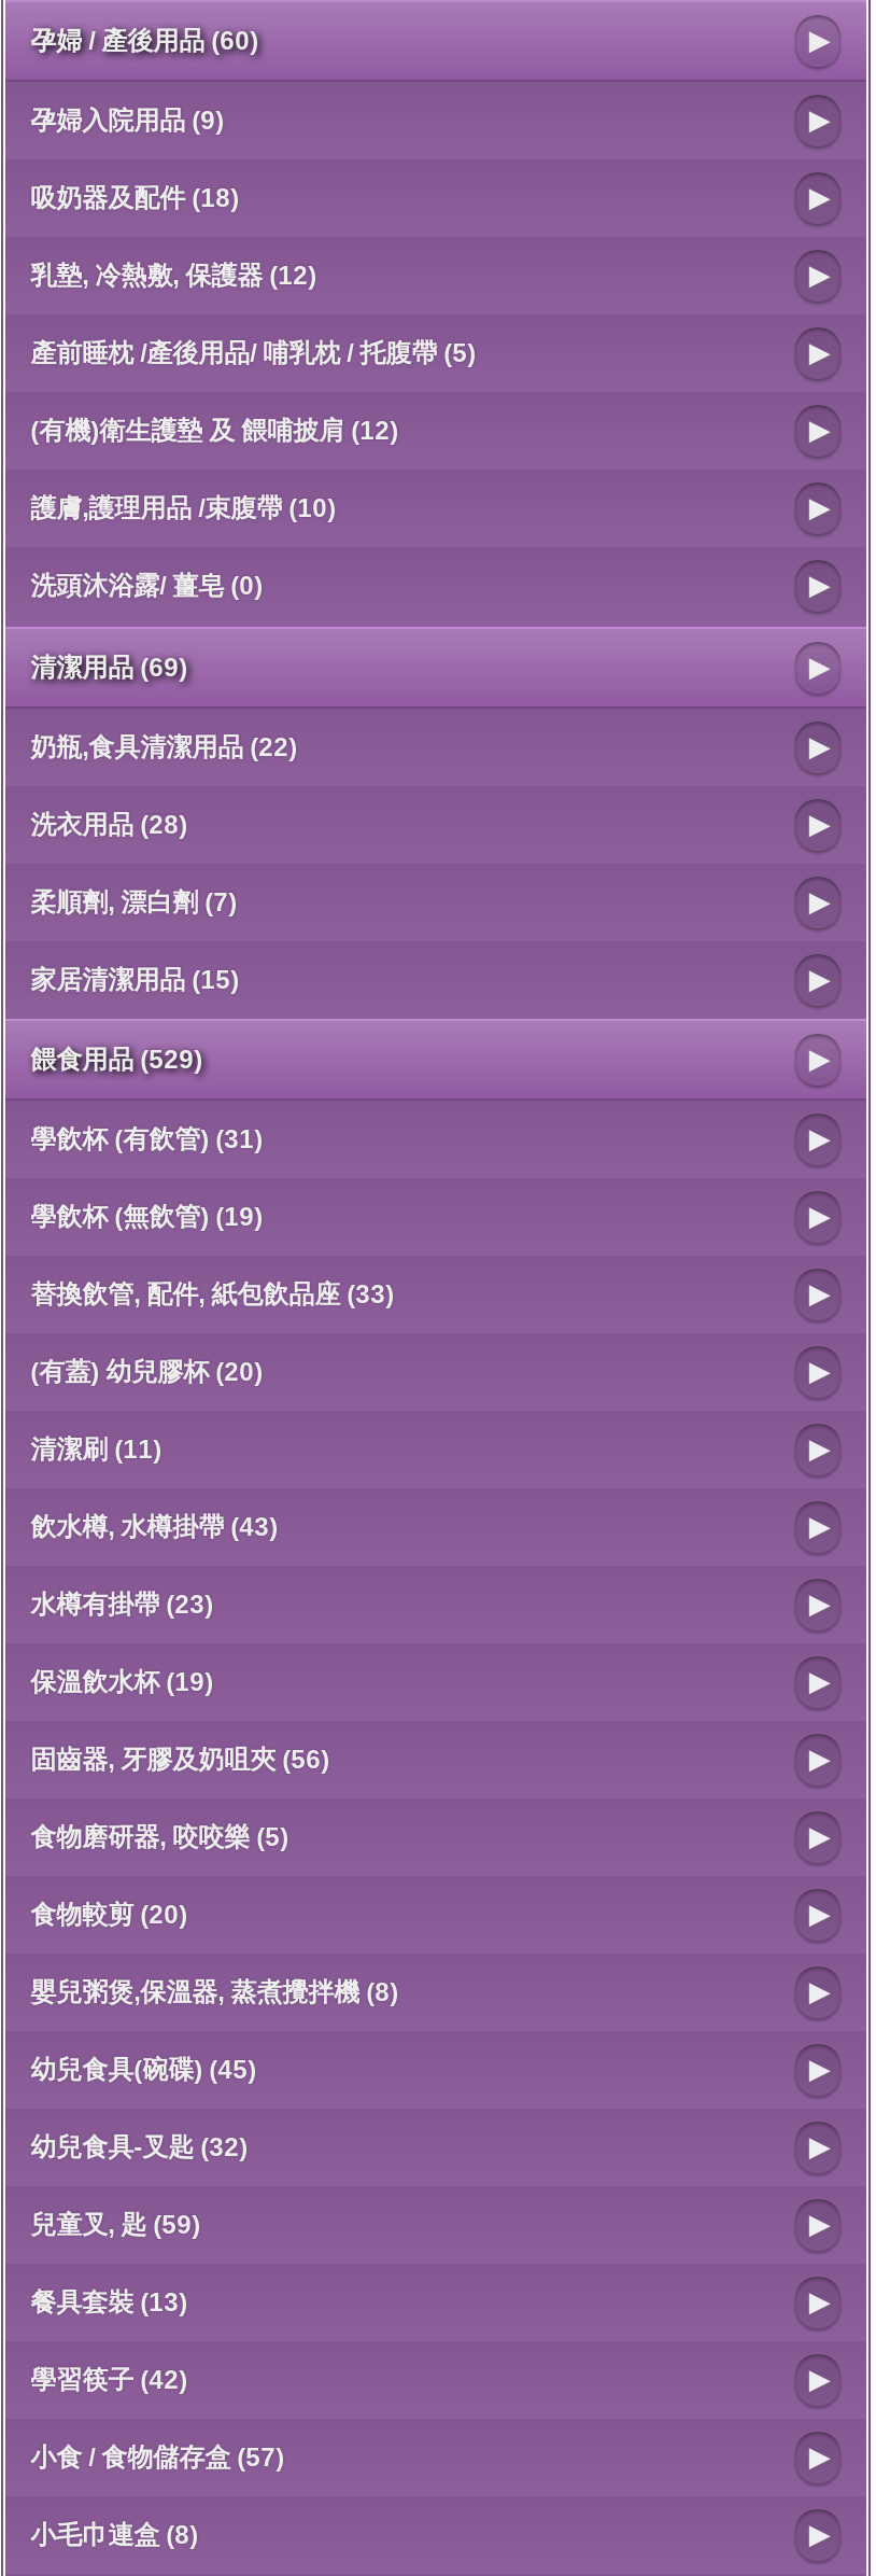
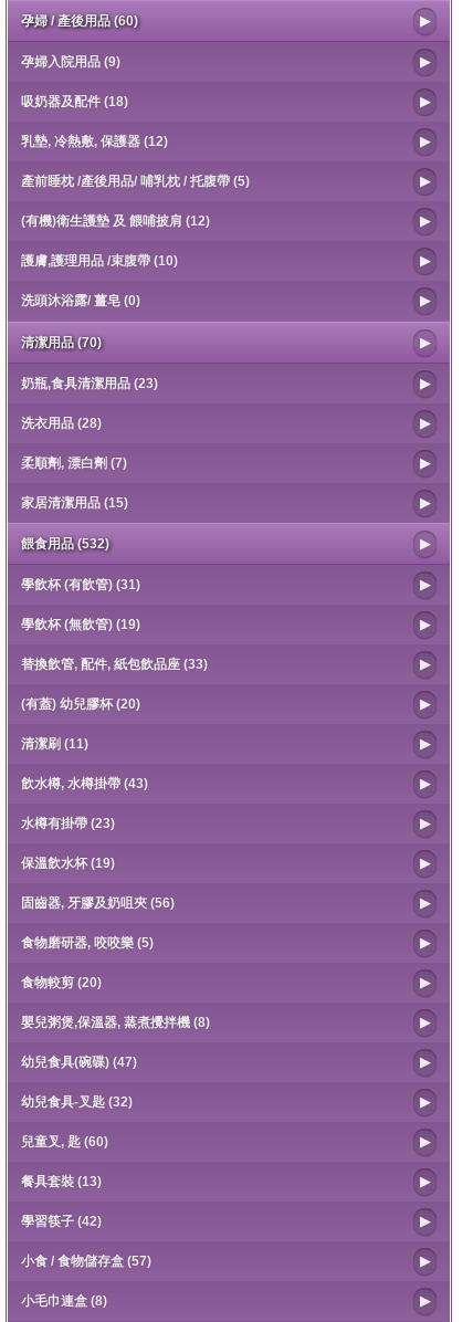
[30,652,187,682] 清潔用品 (69) -> [21,334,101,350] 清潔用品 (70)
[30,732,297,762] 奶瓶,食具清潔用品 (22) -> [21,375,158,391] 奶瓶,食具清潔用品 (23)
[30,1044,203,1075] 餵食用品 (529) -> [21,536,109,551] 餵食用品 (532)
[30,2055,256,2085] 幼兒食具(碗碟) (45) -> [21,1055,137,1070] 幼兒食具(碗碟) (47)
[30,2210,200,2240] 兒童叉, 匙 (59) -> [21,1134,108,1150] 兒童叉, 匙 (60)

